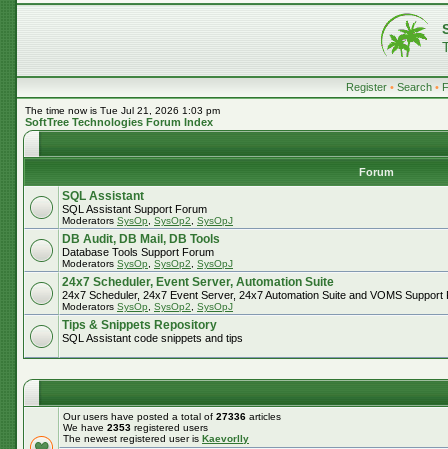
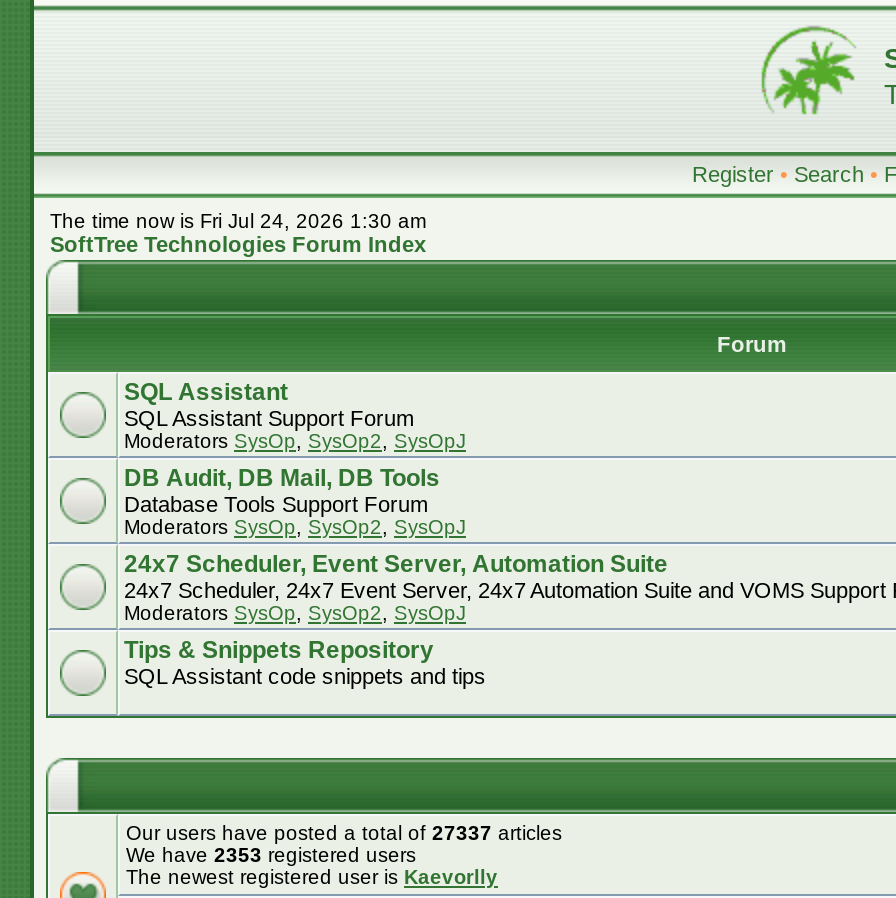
[25,105,220,116] The time now is Tue Jul 21, 2026 1:03 pm -> [50,210,426,232] The time now is Fri Jul 24, 2026 1:30 am
[63,411,281,422] Our users have posted a total of 27336 articles -> [126,822,562,844] Our users have posted a total of 27337 articles

